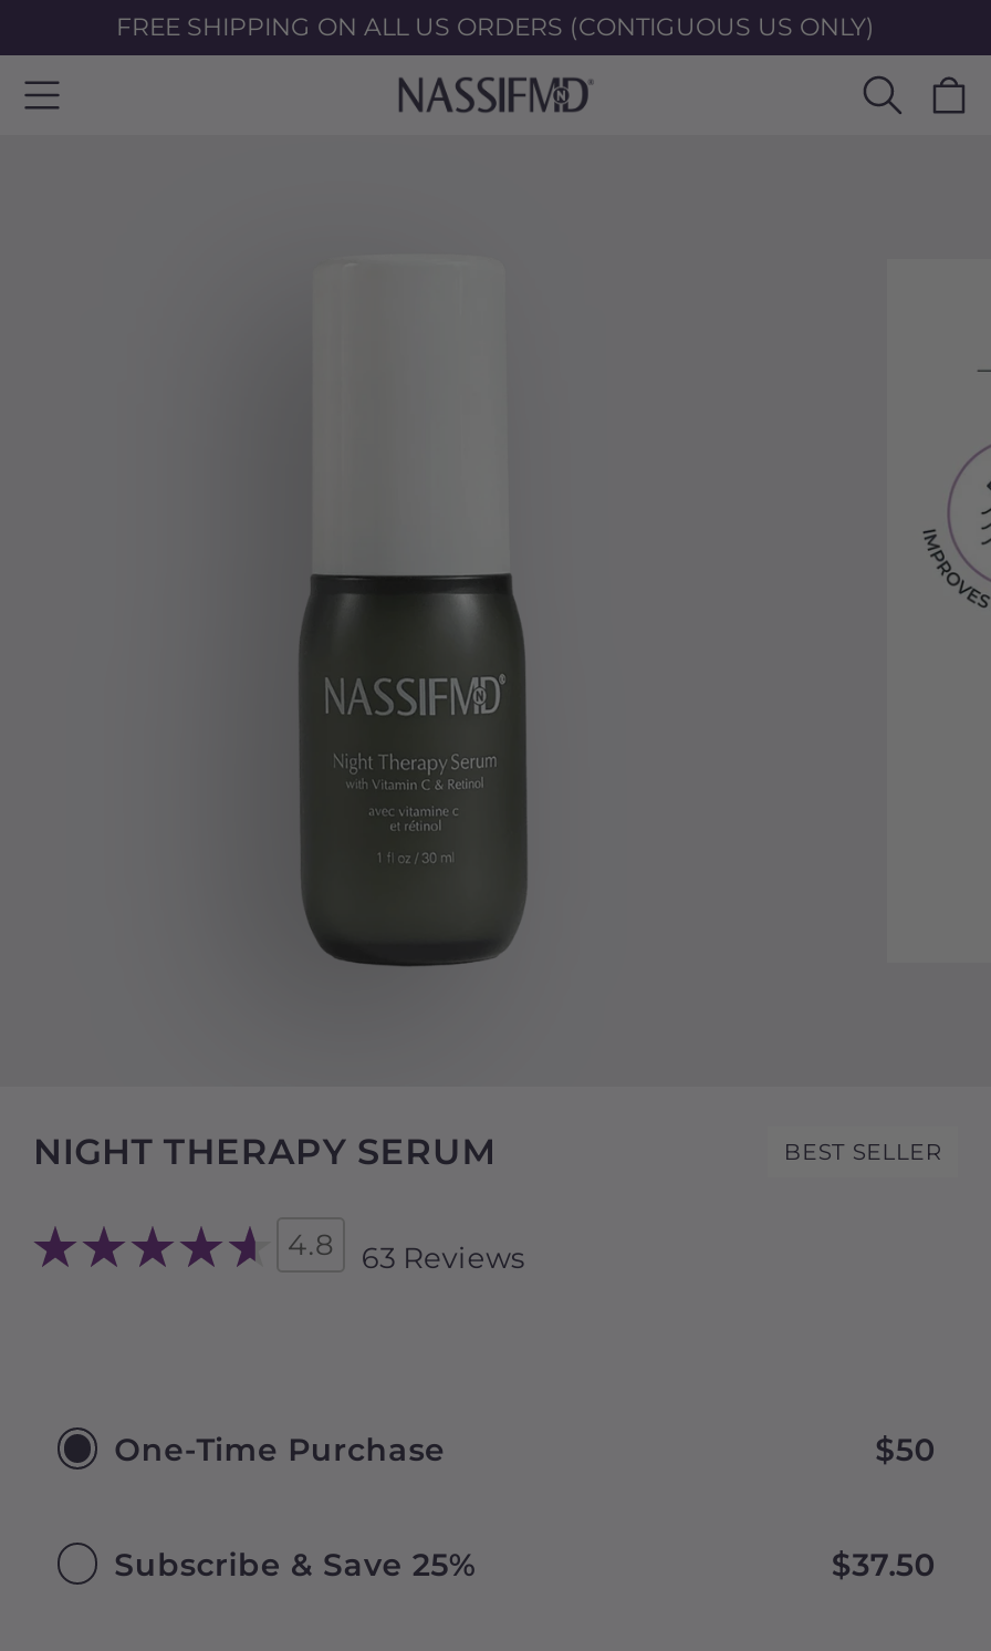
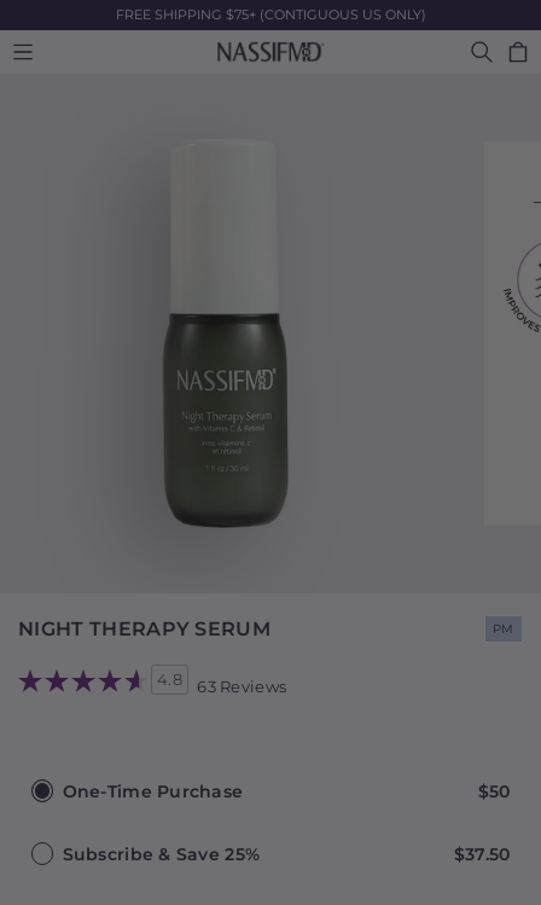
[116,11,875,42] FREE SHIPPING ON ALL US ORDERS (CONTIGUOUS US ONLY) -> [115,6,426,23] FREE SHIPPING $75+ (CONTIGUOUS US ONLY)
[784,1140,941,1164] BEST SELLER -> [493,622,514,635] PM

